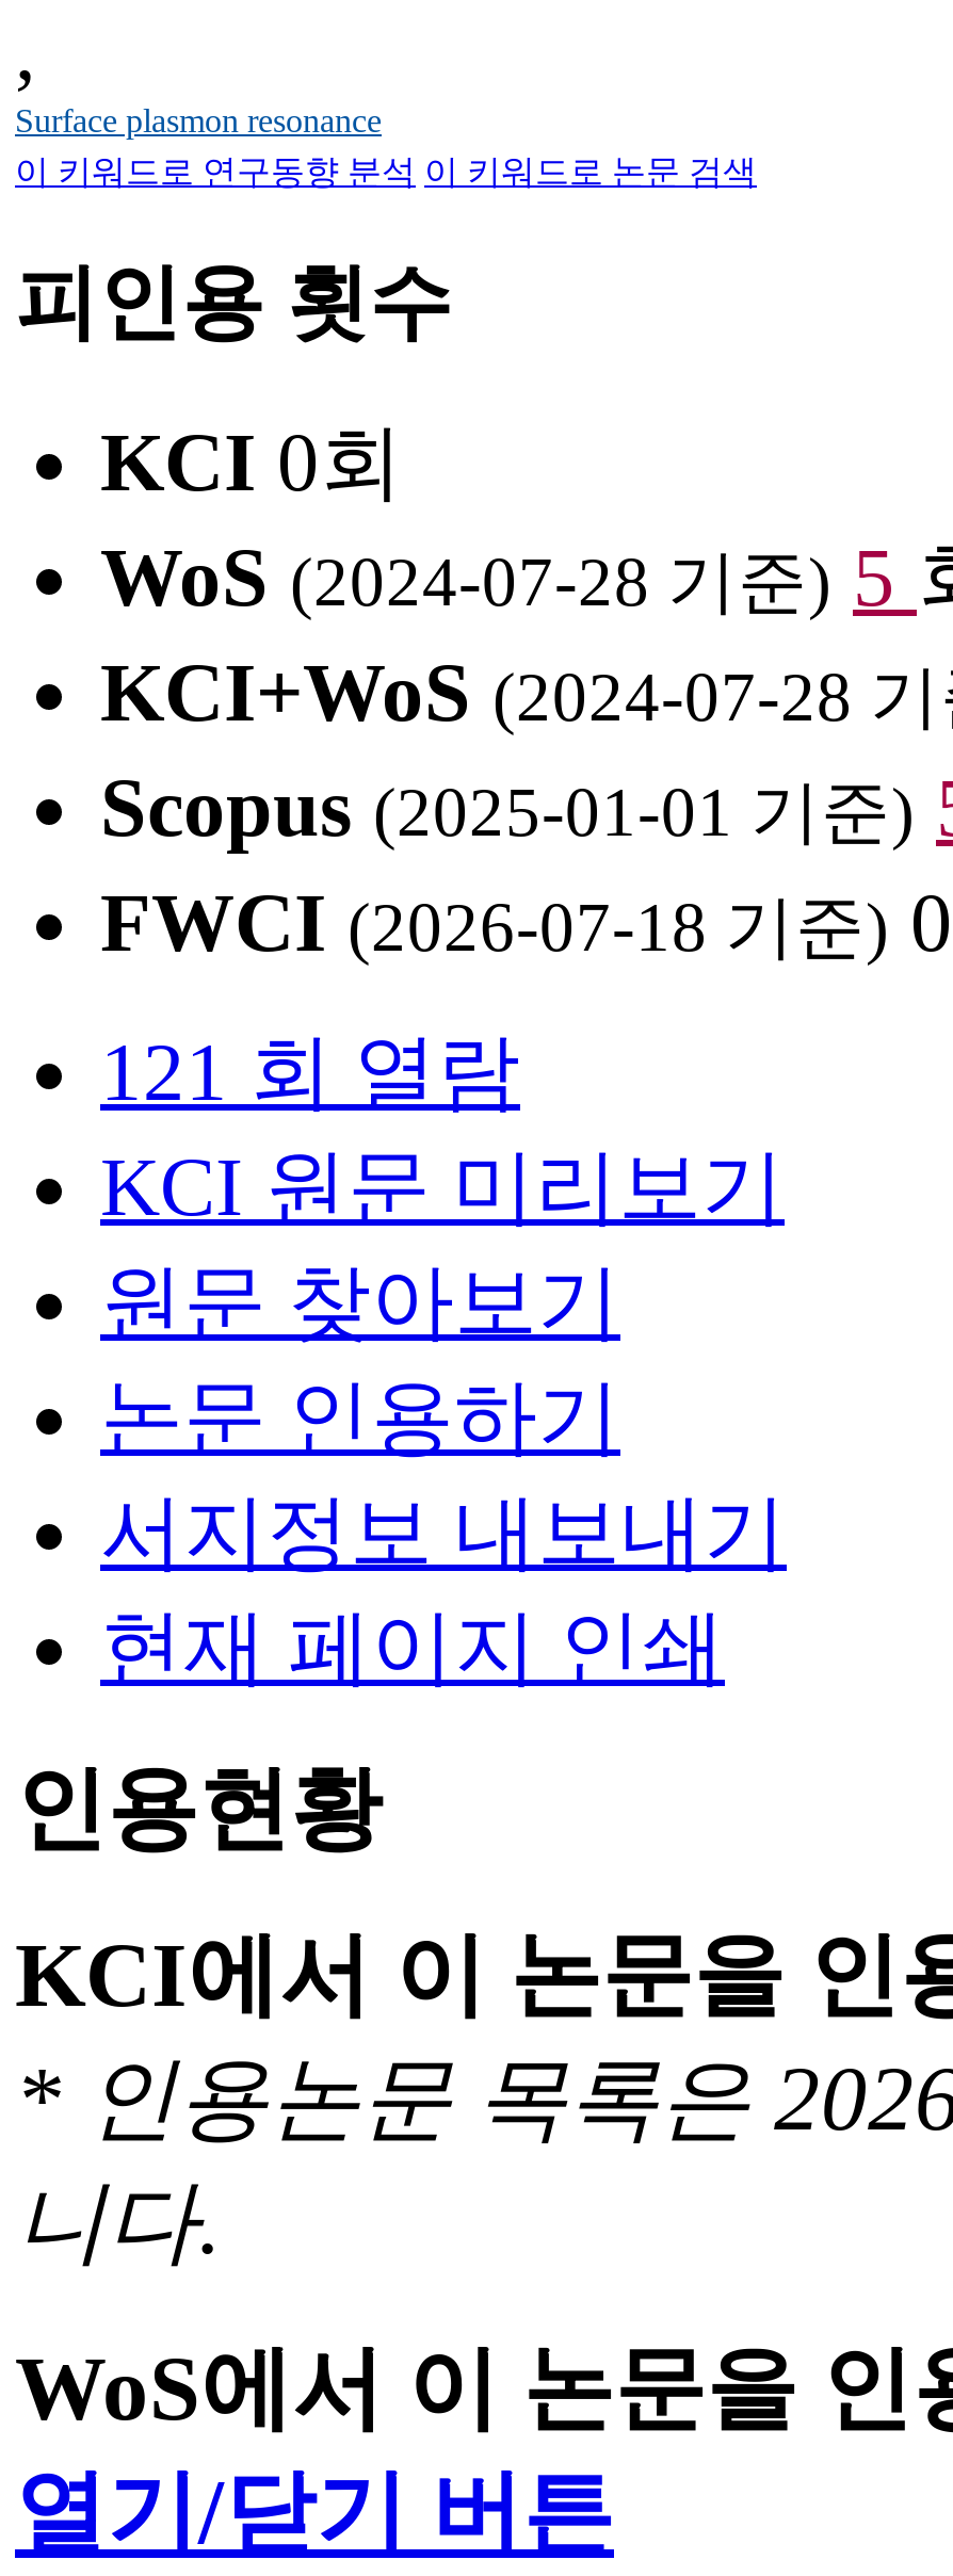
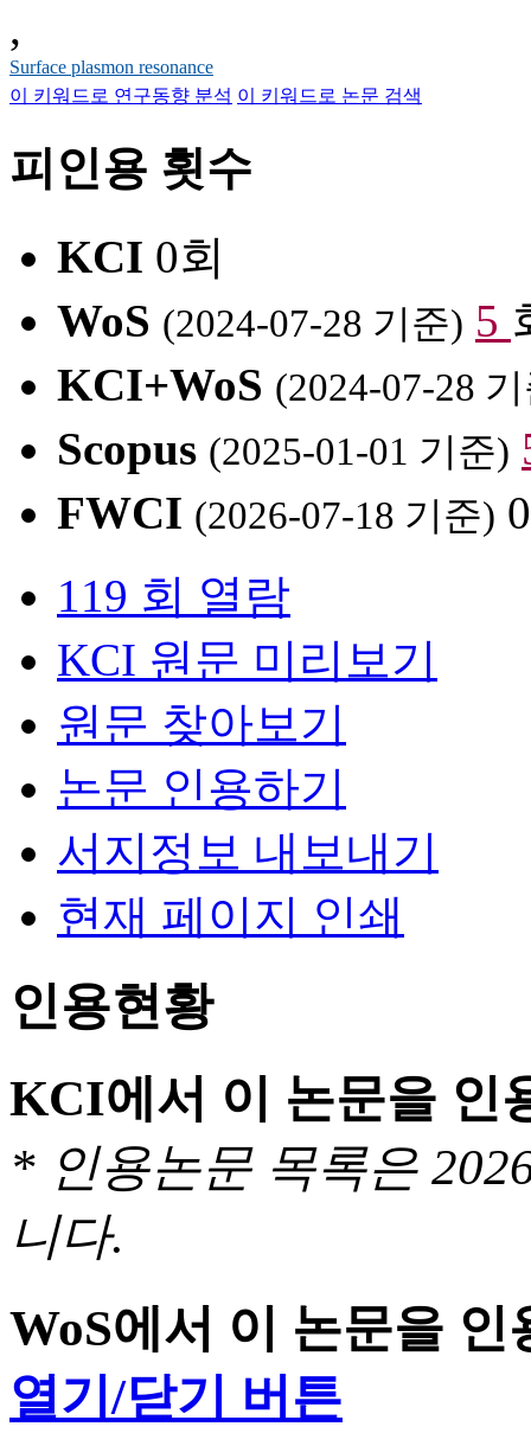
[100,1025,520,1117] 121 회 열람 -> [57,570,290,621] 119 회 열람

